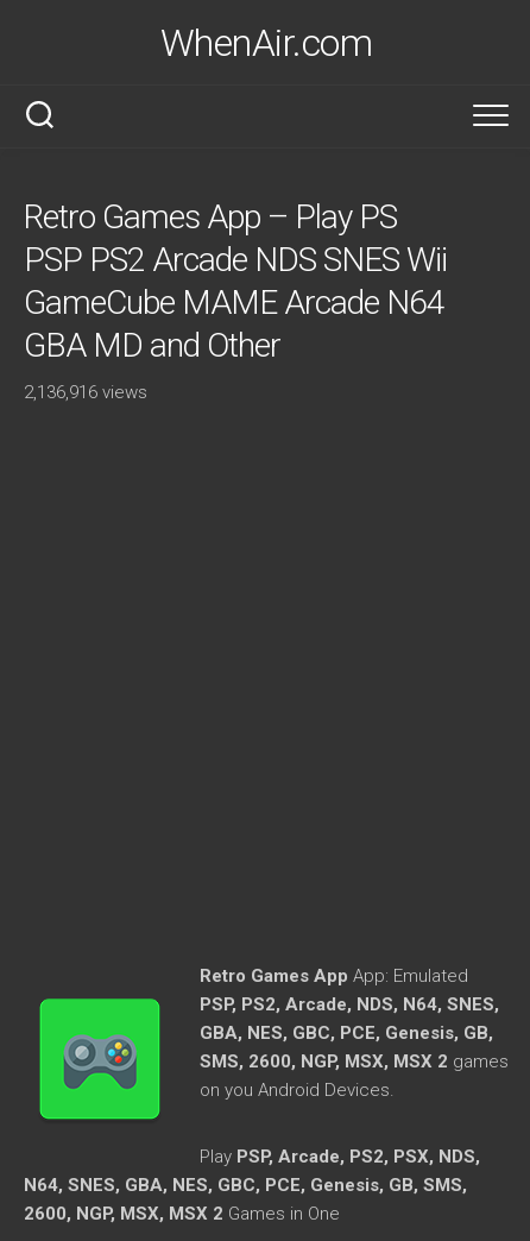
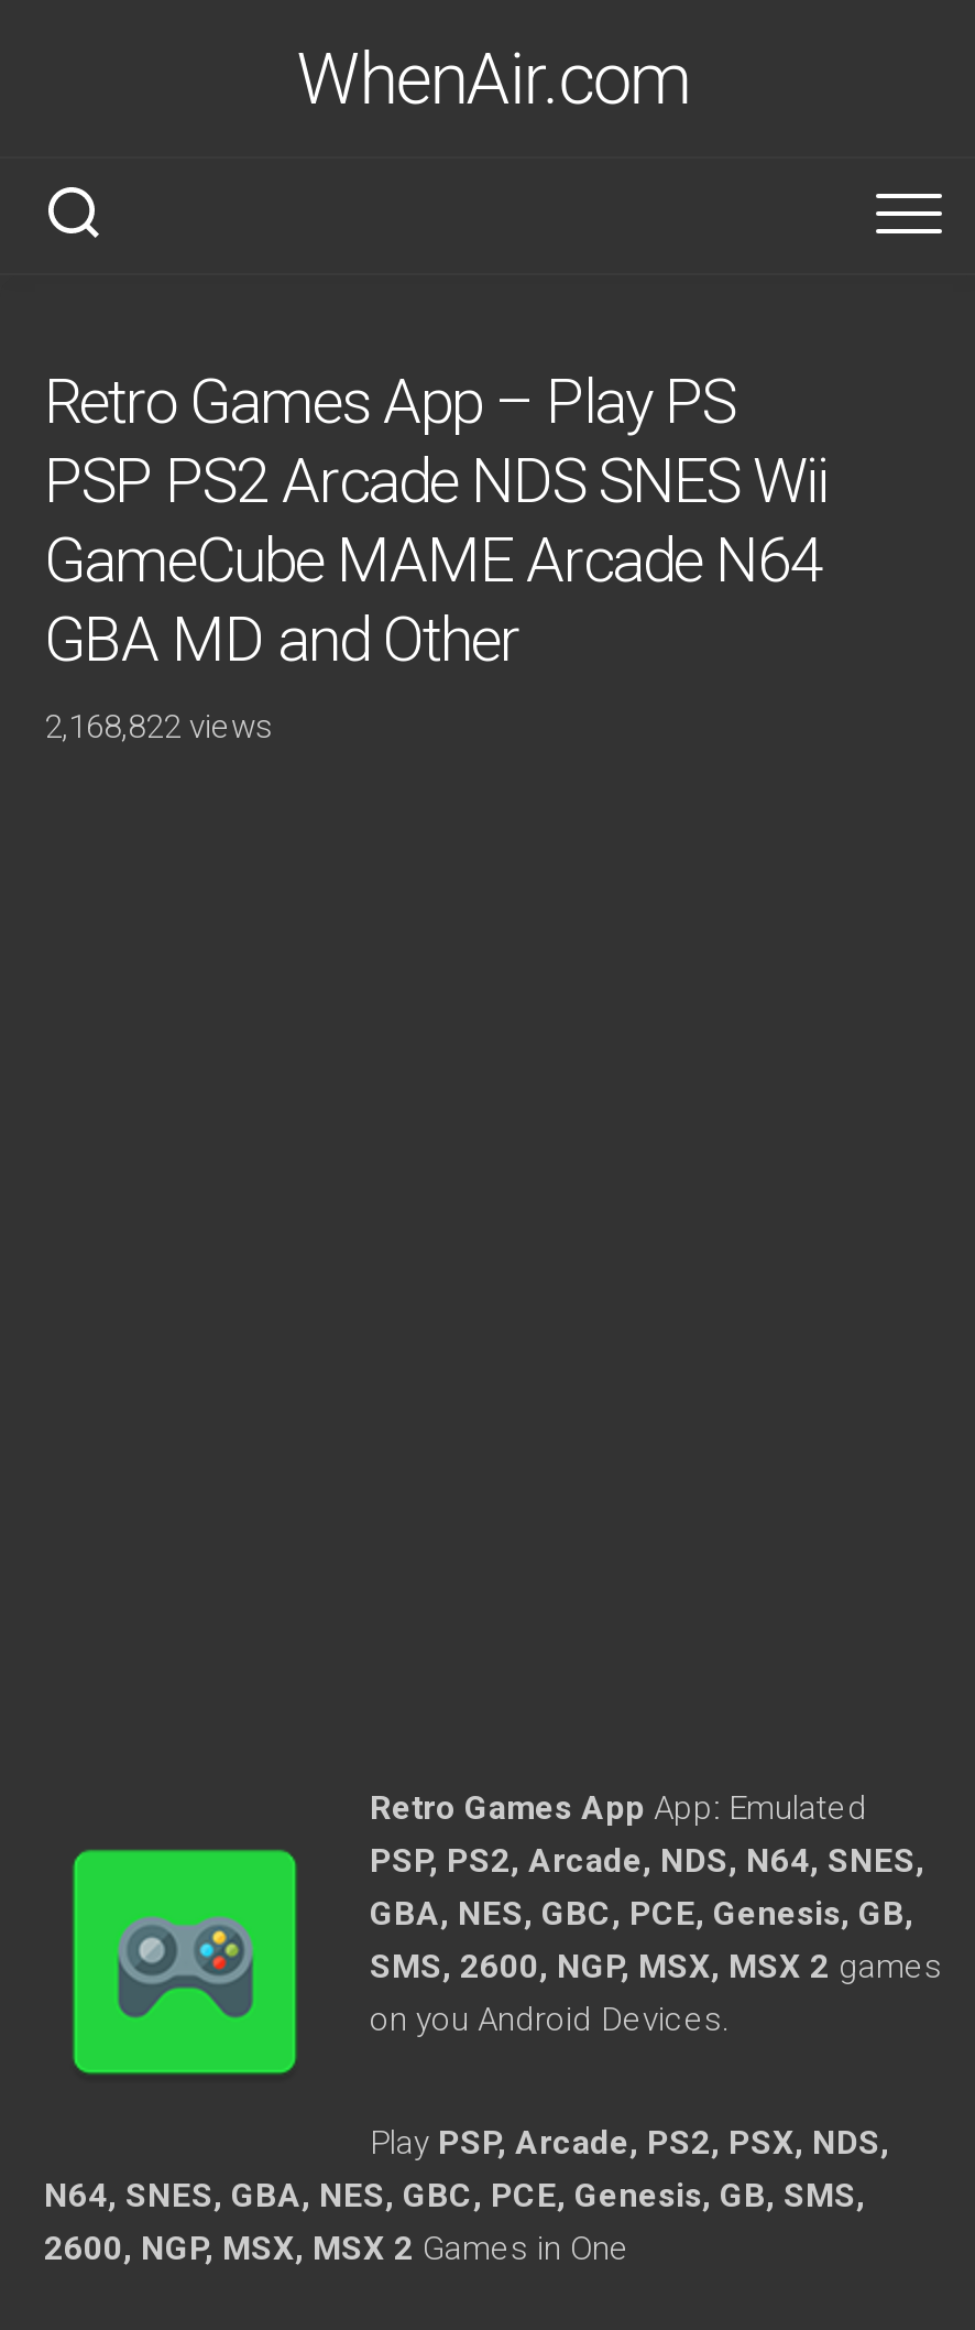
[24,382,147,403] 2,136,916 views -> [44,707,273,747] 2,168,822 views

